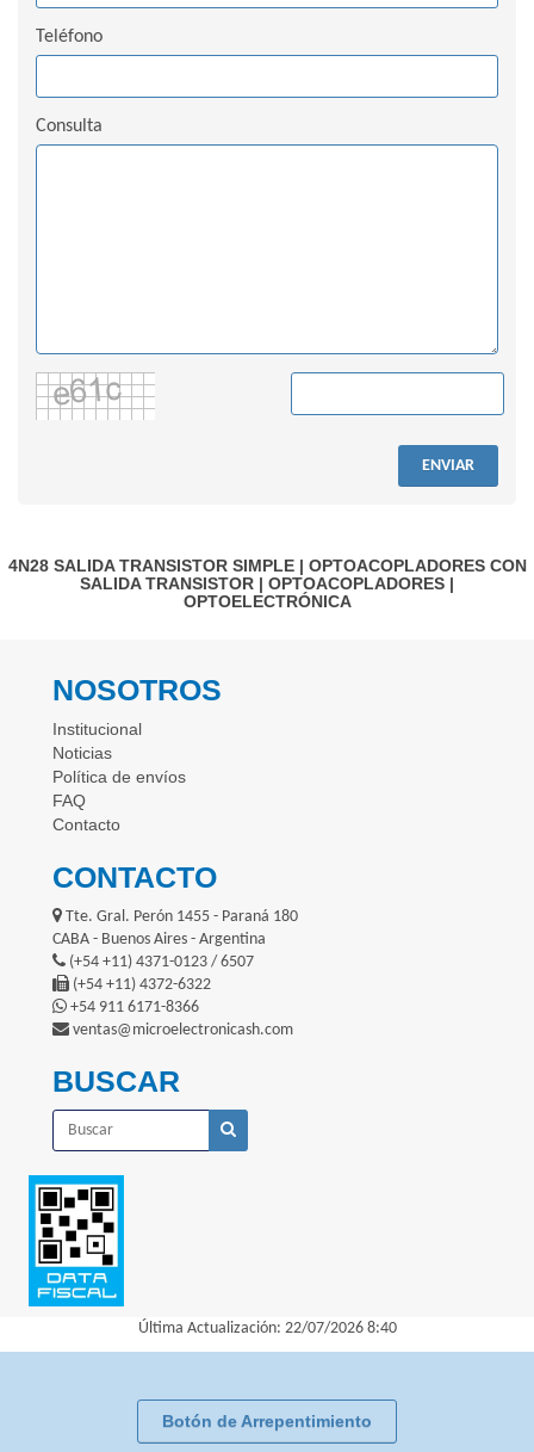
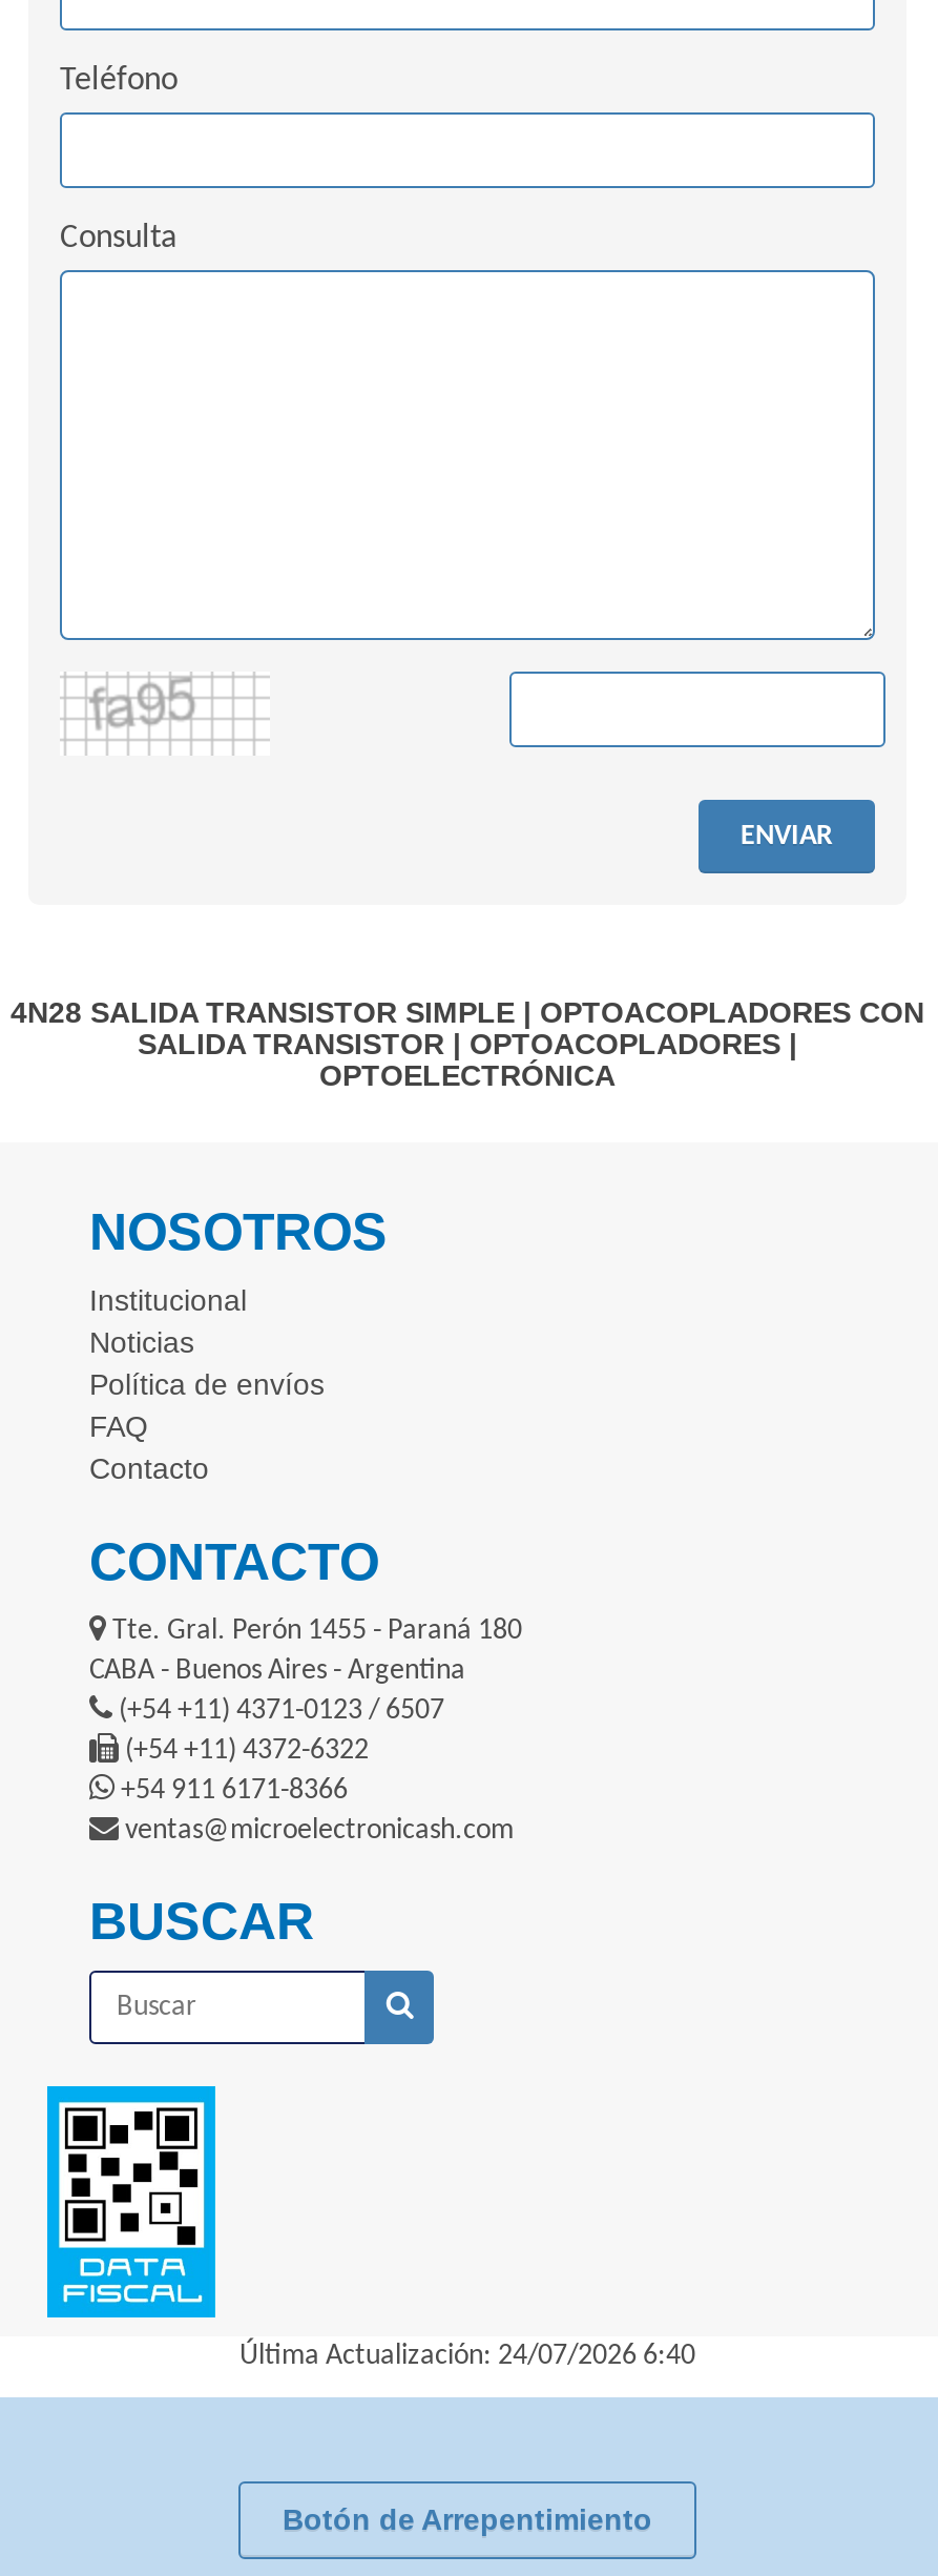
[138,1319,396,1337] Última Actualización: 22/07/2026 8:40 -> [239,2340,695,2371] Última Actualización: 24/07/2026 6:40

